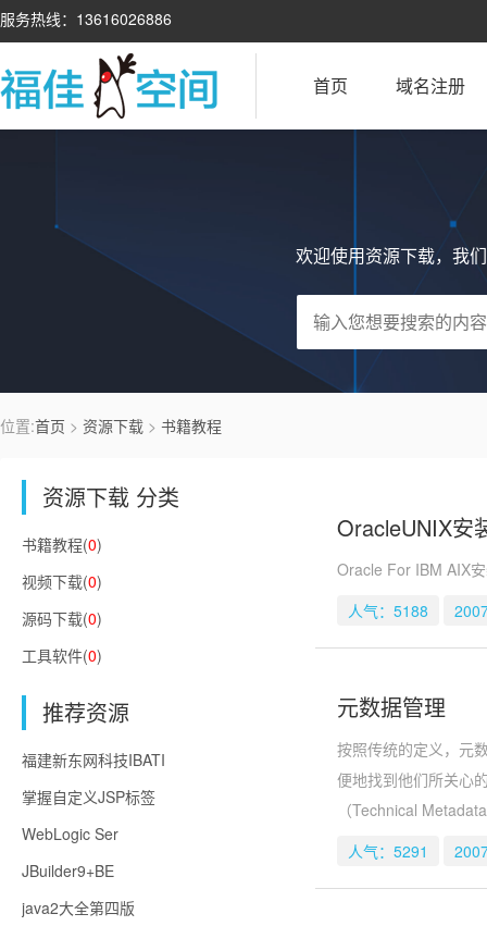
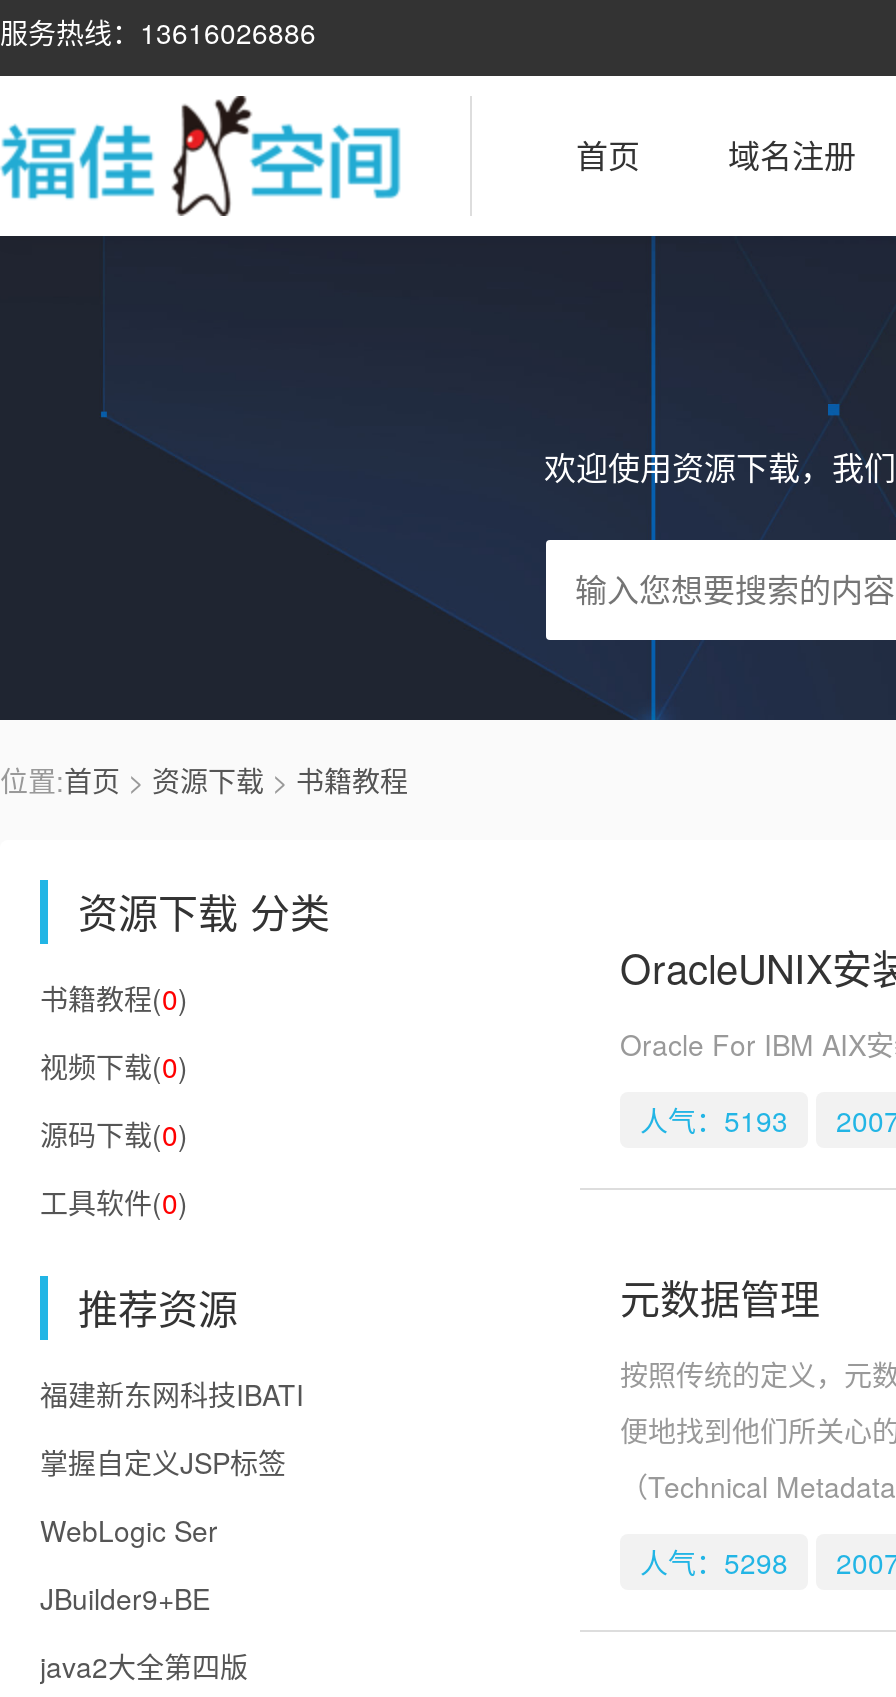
[348,600,428,621] 人气：5188 -> [640,1100,788,1140] 人气：5193
[348,840,428,862] 人气：5291 -> [640,1542,788,1582] 人气：5298

